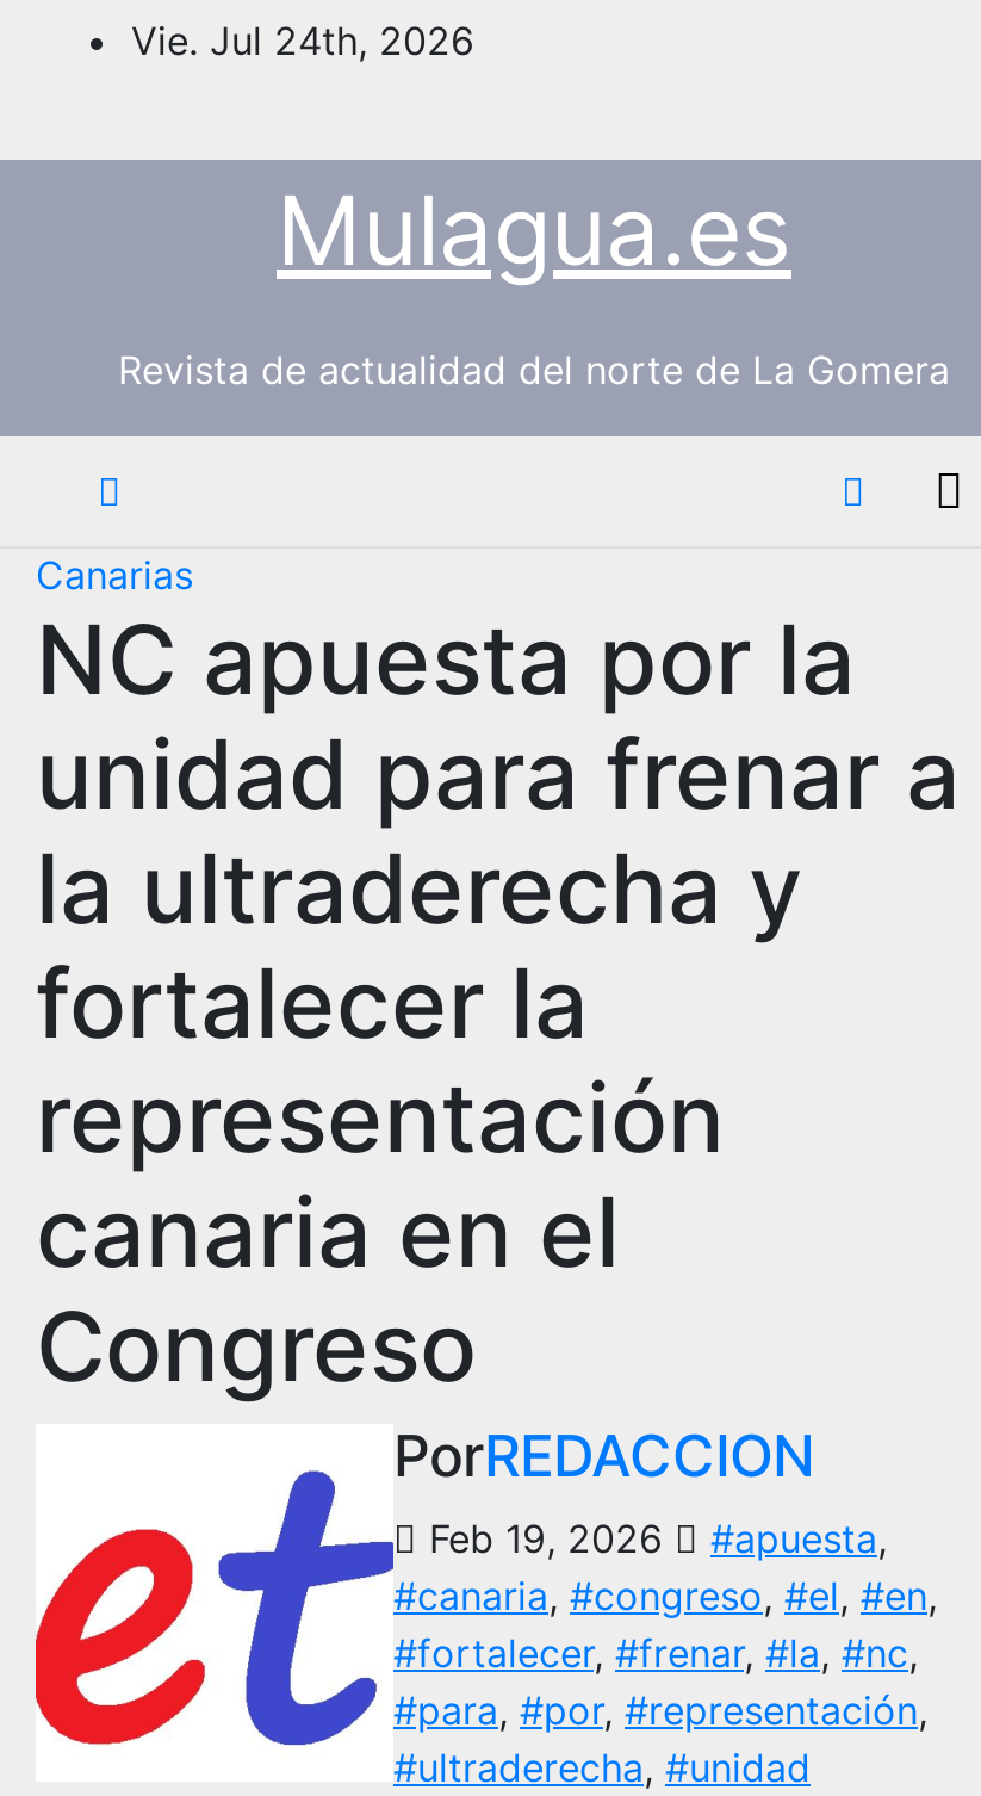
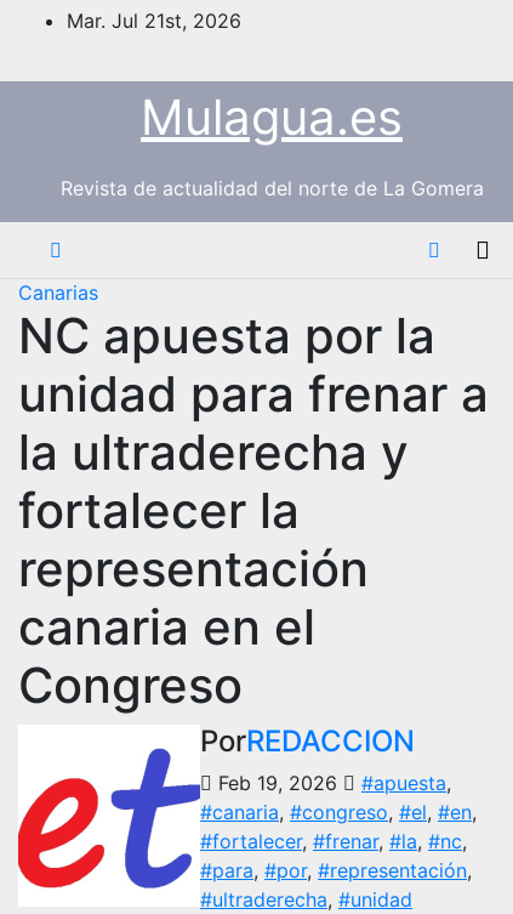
[131,17,474,64] Vie. Jul 24th, 2026 -> [67,8,241,33] Mar. Jul 21st, 2026

